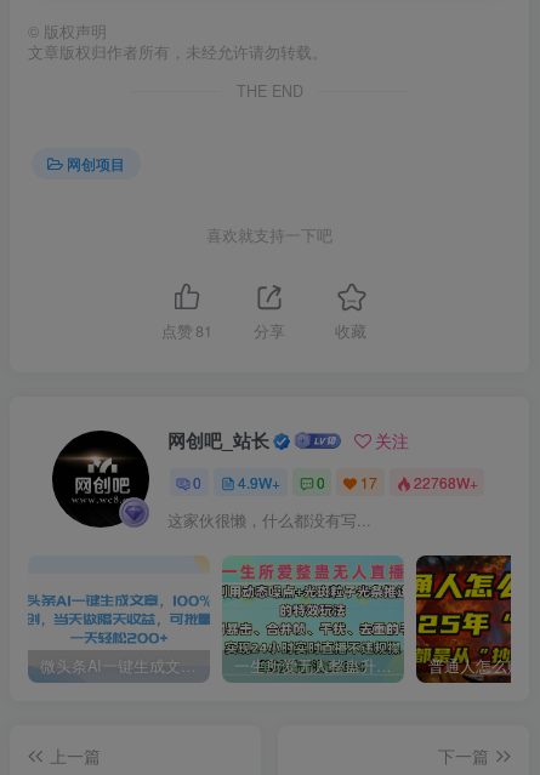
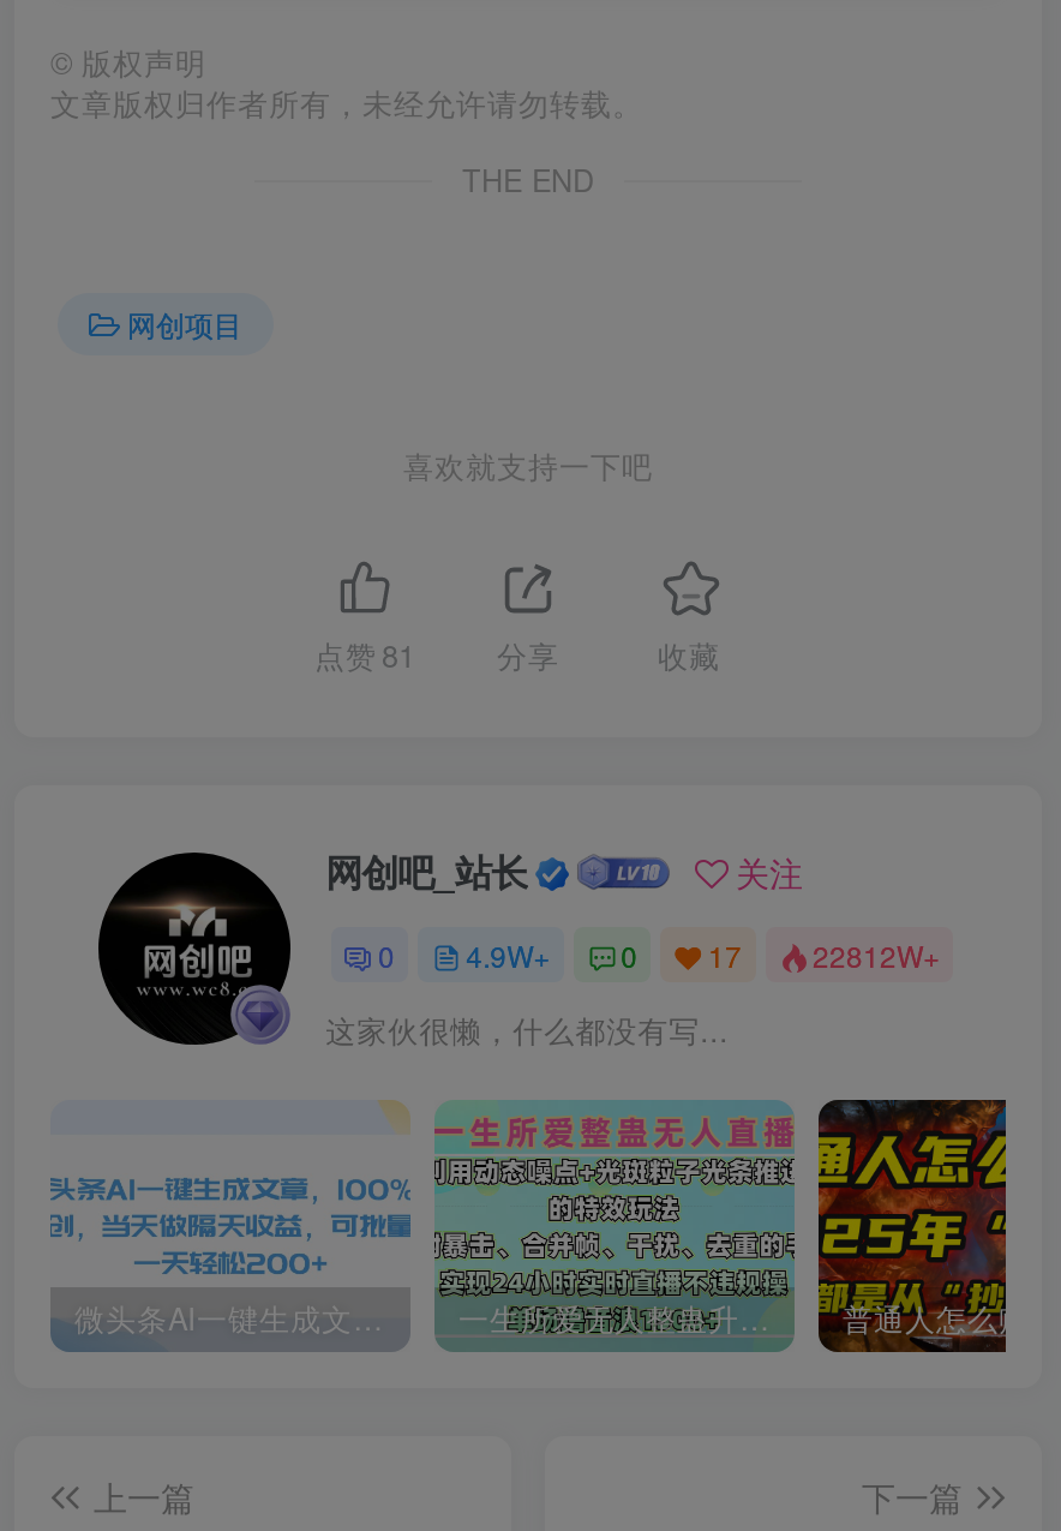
[194,472,478,492] 0 4.9W+ 0 17 22768W+ -> [378,934,940,975] 0 4.9W+ 0 17 22812W+

